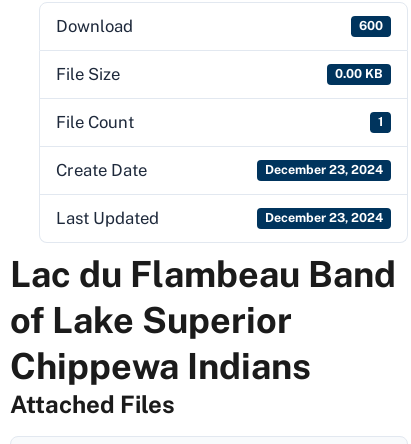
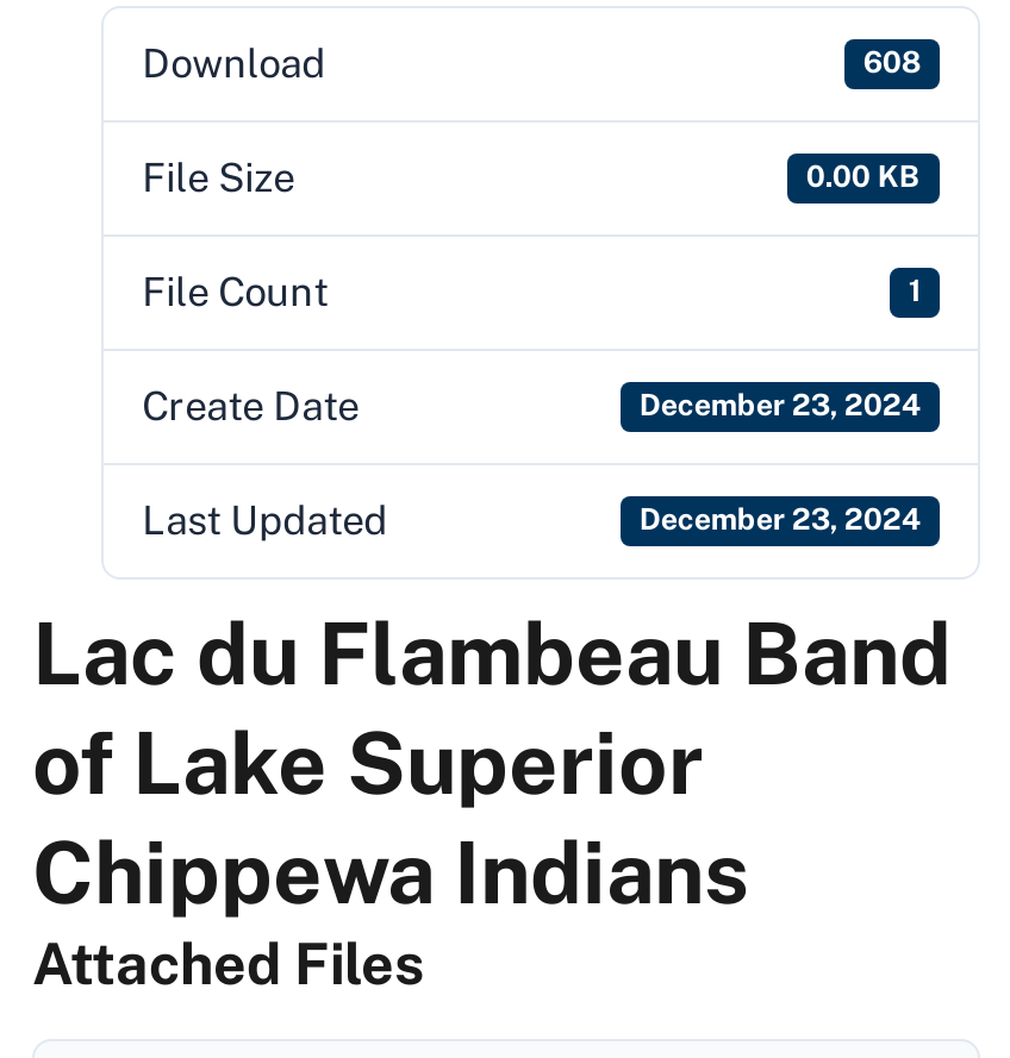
[359,18,383,33] 600 -> [863,45,920,80] 608

